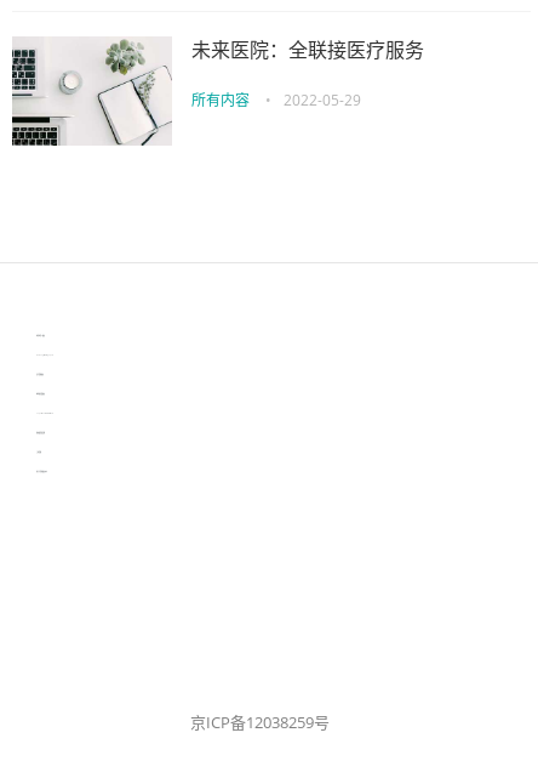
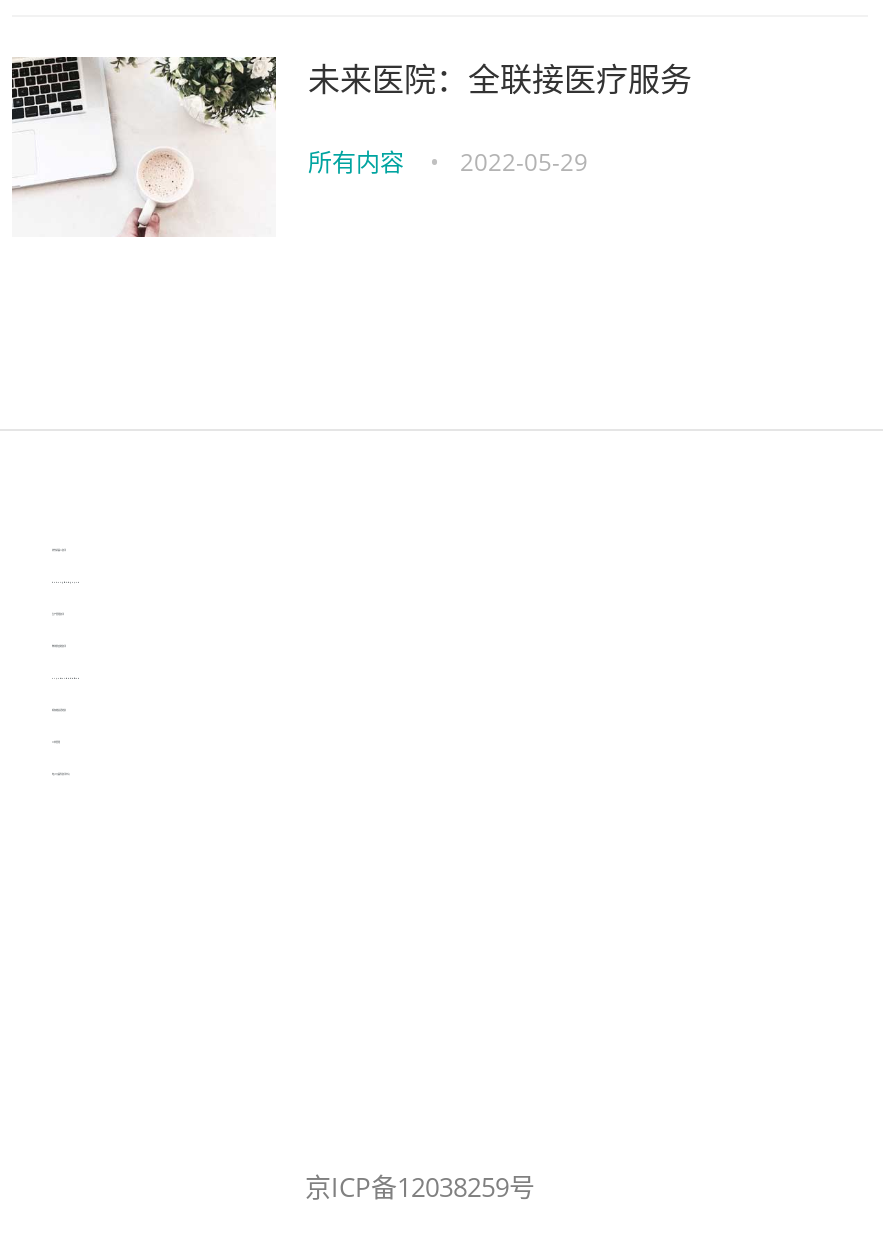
[11,36,172,147] [image] -> [10,55,278,239] [image]

